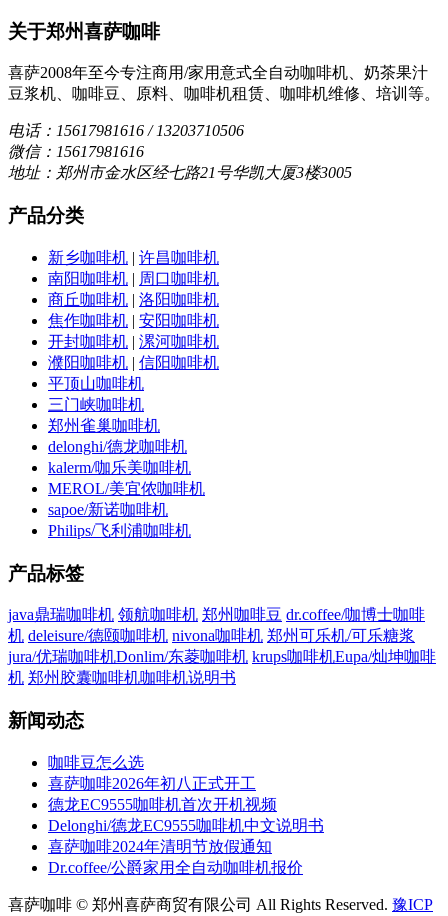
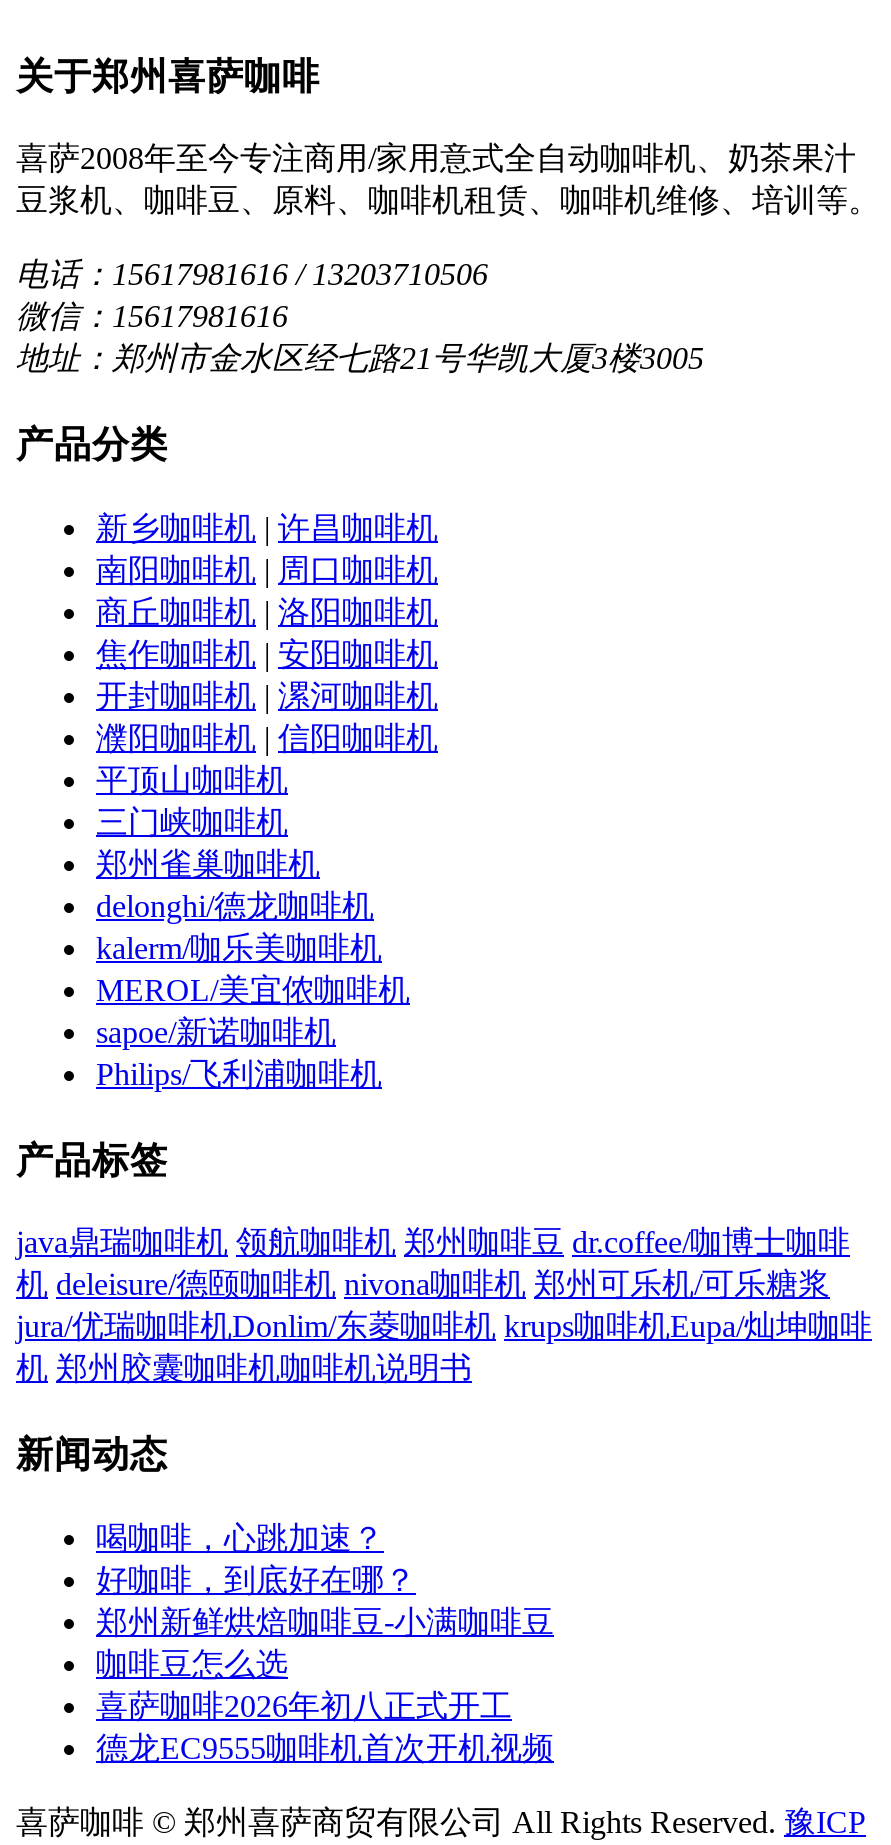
none -> [96,1520,554,1638] 喝咖啡，心跳加速？ | 好咖啡，到底好在哪？ | 郑州新鲜烘焙咖啡豆-小满咖啡豆
moved [48,754,277,813] -> [96,1646,554,1764]: 咖啡豆怎么选 | 喜萨咖啡2026年初八正式开工 | 德龙EC9555咖啡机首次开机视频
[48,817,324,876] Delonghi/德龙EC9555咖啡机中文说明书 | 喜萨咖啡2024年清明节放假通知 | Dr.coffee/公爵家用全自动咖啡机报价 -> none

